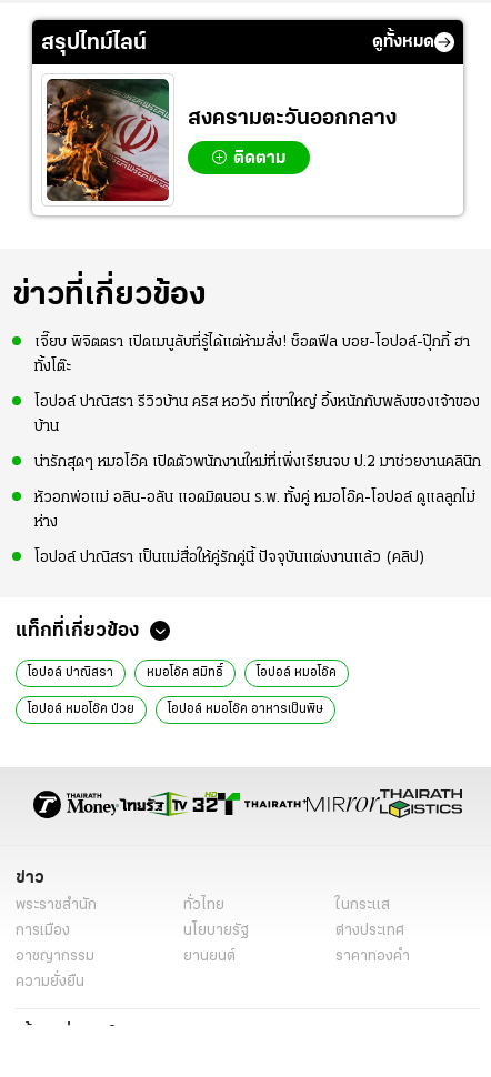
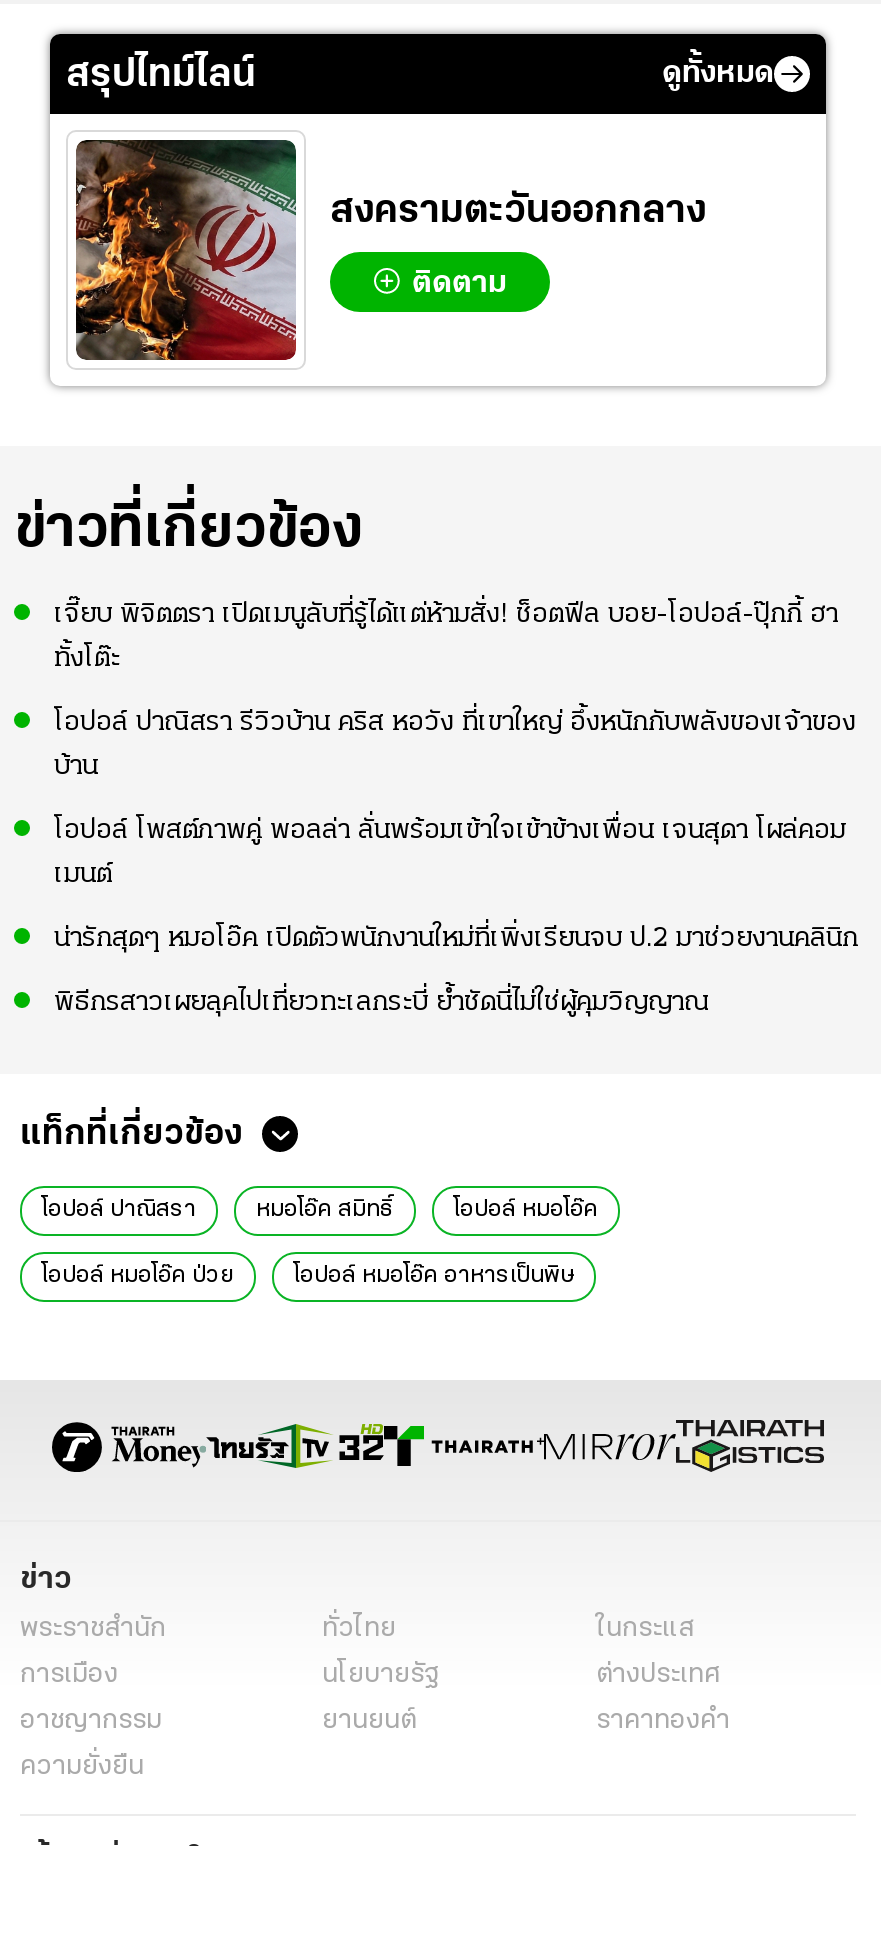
none -> [54,815,846,889] โอปอล์ โพสต์ภาพคู่ พอลล่า ลั่นพร้อมเข้าใจเข้าข้างเพื่อน เจนสุดา โผล่คอม | เมนต์
moved [34,454,481,470] -> [54,923,858,953]: น่ารักสุดๆ หมอโอ๊ค เปิดตัวพนักงานใหม่ที่เพิ่งเรียนจบ ป.2 มาช่วยงานคลินิก
[34,489,475,566] หัวอกพ่อแม่ อลิน-อลัน แอดมิตนอน ร.พ. ทั้งคู่ หมอโอ๊ค-โอปอล์ ดูแลลูกไม่ | ห่าง | โอปอล์ ปาณิสรา เป็นแม่สื่อให้คู่รักคู่นี้ ปัจจุบันแต่งงานแล้ว (คลิป) -> [54,987,710,1017] พิธีกรสาวเผยลุคไปเที่ยวทะเลกระบี่ ย้ำชัดนี่ไม่ใช่ผู้คุมวิญญาณ

